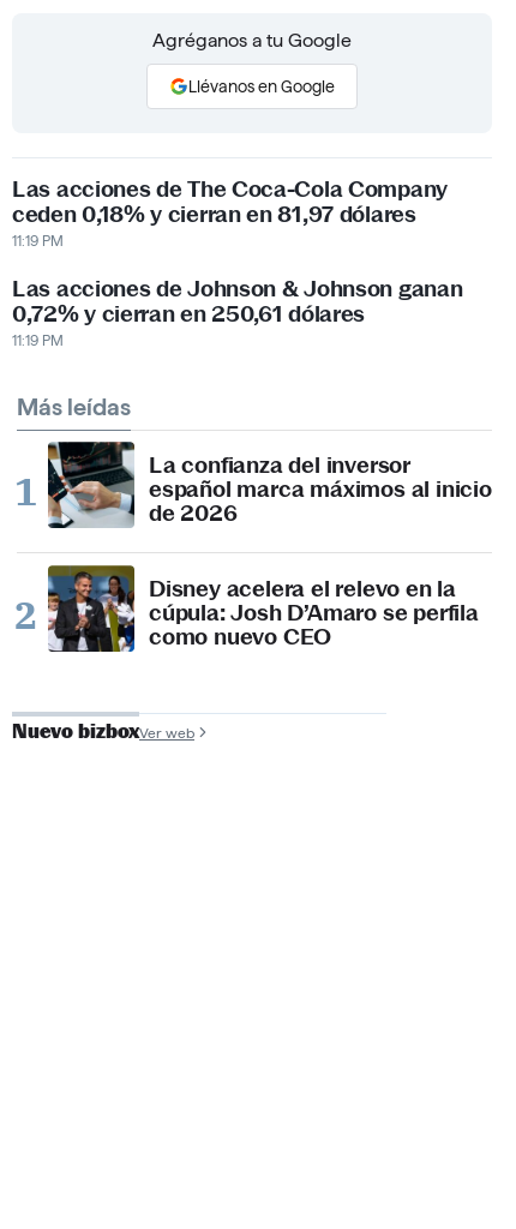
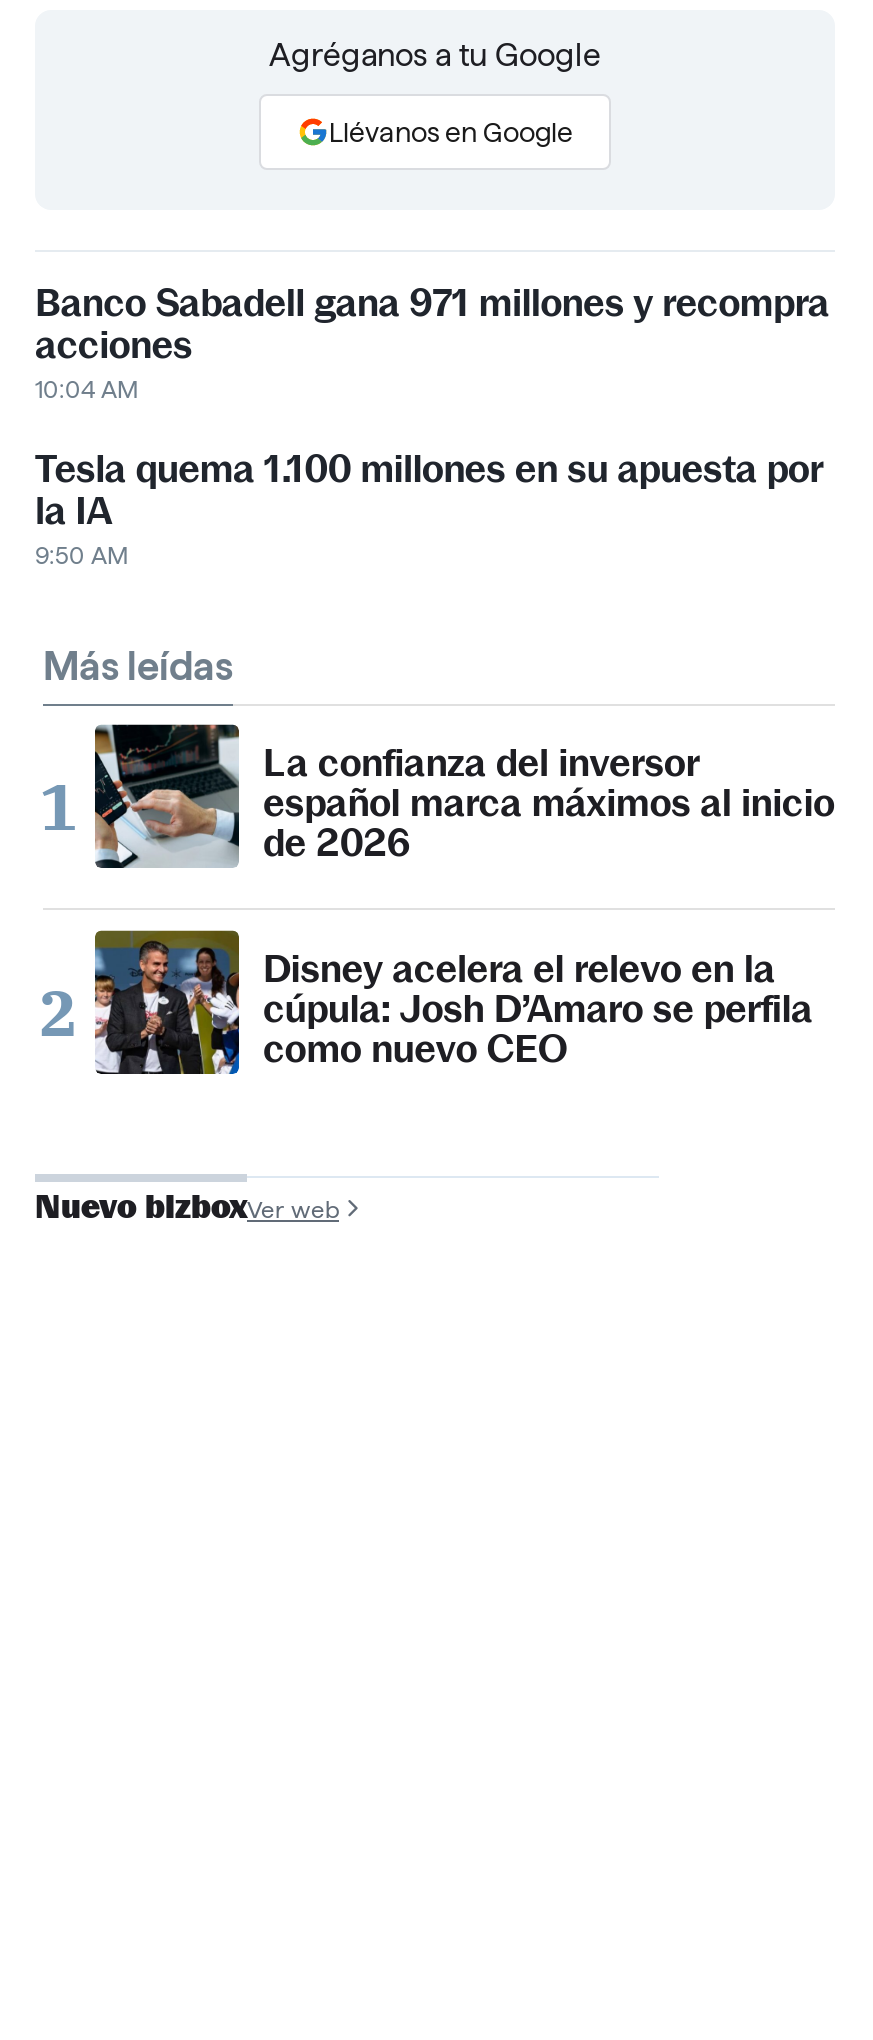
[12,175,447,249] Las acciones de The Coca-Cola Company | ceden 0,18% y cierran en 81,97 dólares | 11:19 PM -> [35,280,829,402] Banco Sabadell gana 971 millones y recompra | acciones | 10:04 AM
[12,275,462,348] Las acciones de Johnson & Johnson ganan | 0,72% y cierran en 250,61 dólares | 11:19 PM -> [35,446,823,568] Tesla quema 1.100 millones en su apuesta por | la IA | 9:50 AM

